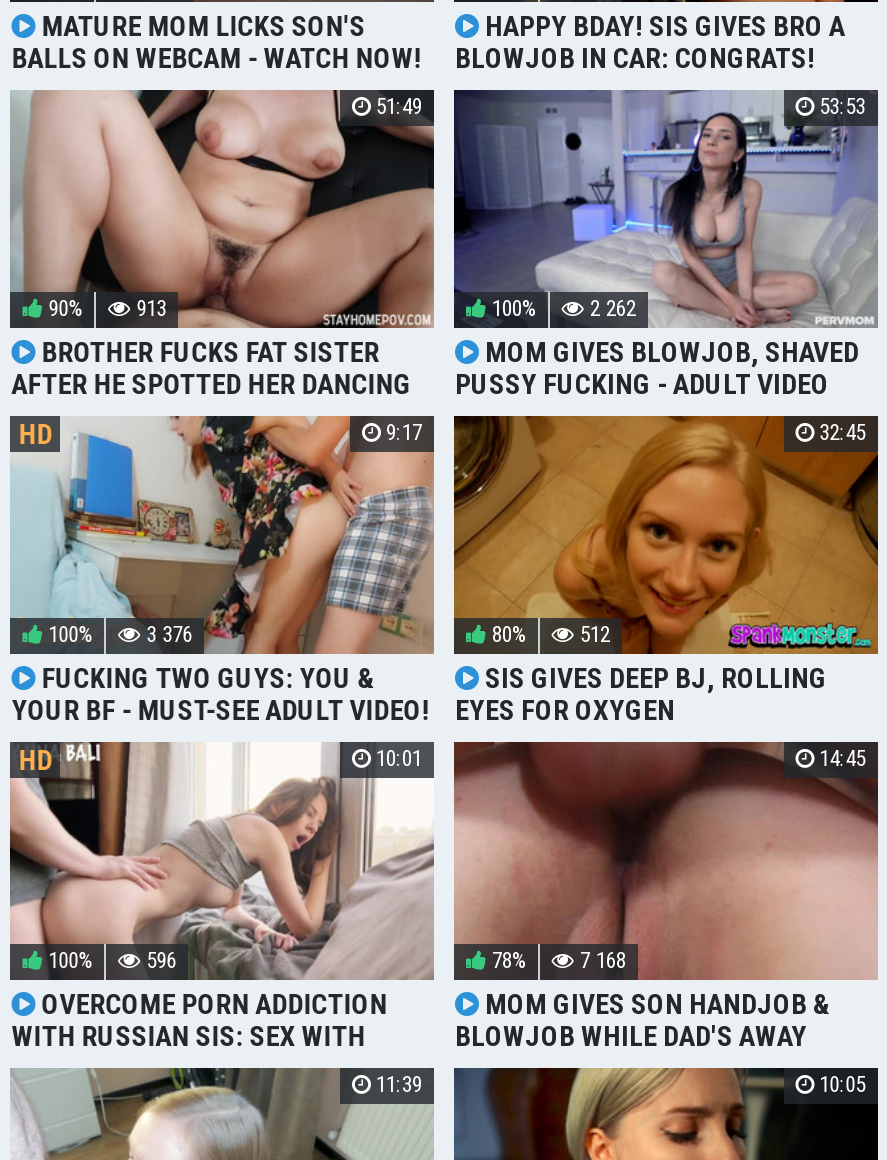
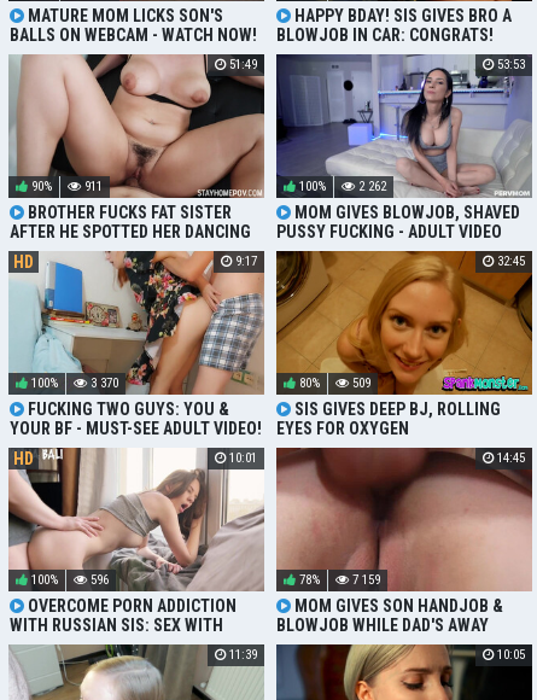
[42,296,166,322] 90% 913 -> [28,178,103,194] 90% 911
[42,622,192,648] 100% 3 376 -> [28,375,119,391] 100% 3 370
[486,622,610,648] 80% 512 -> [296,375,370,391] 80% 509
[486,948,626,974] 78% 7 168 -> [296,572,380,588] 78% 7 159

